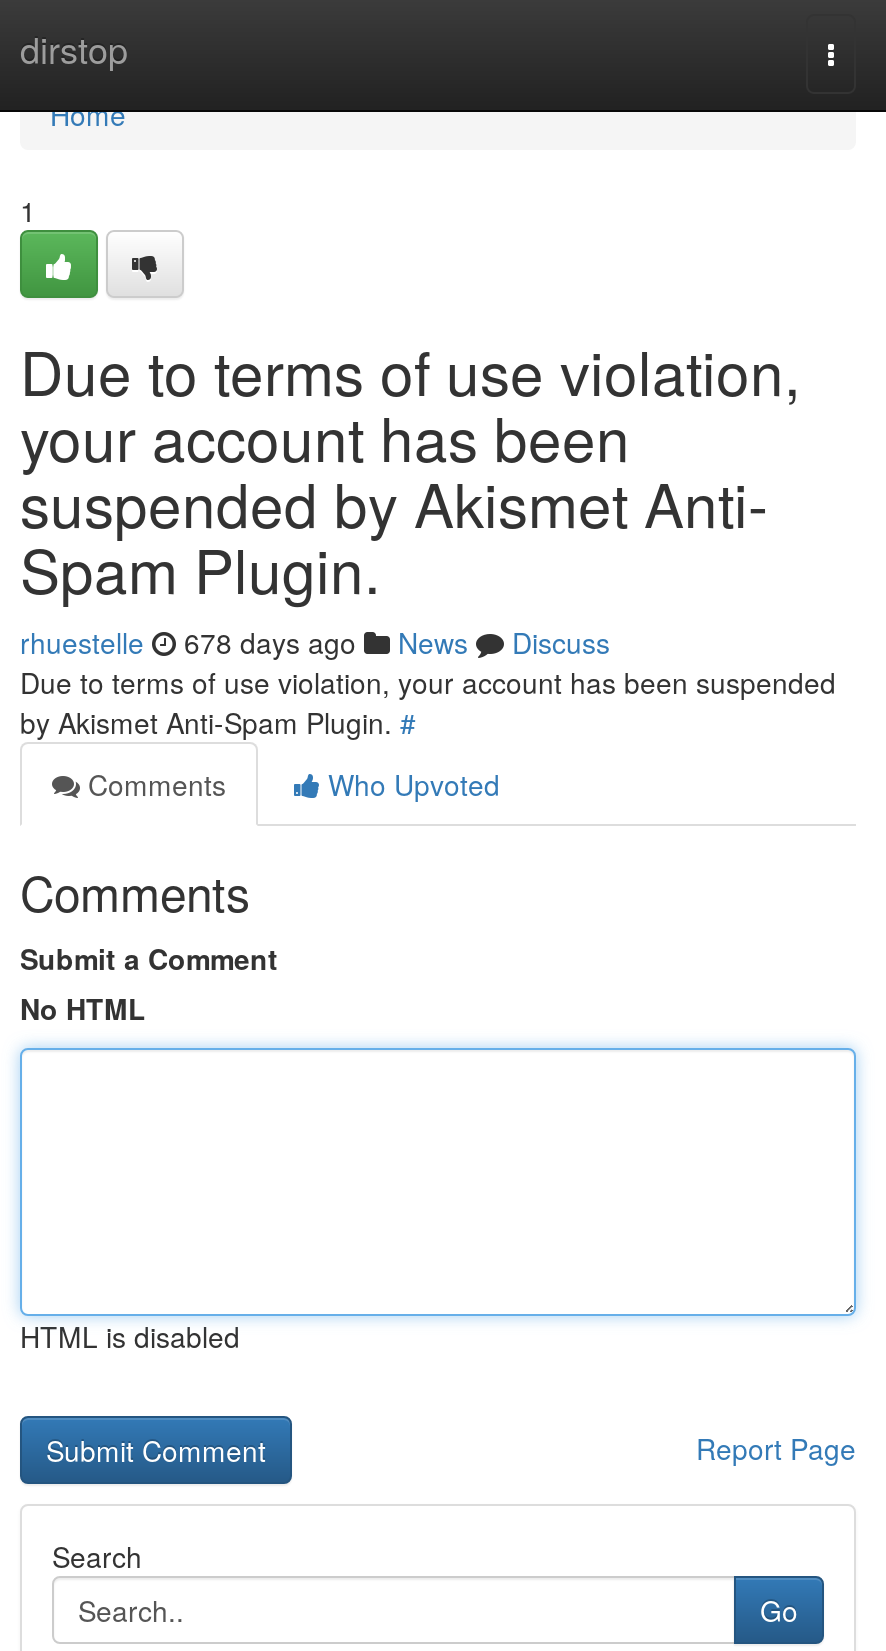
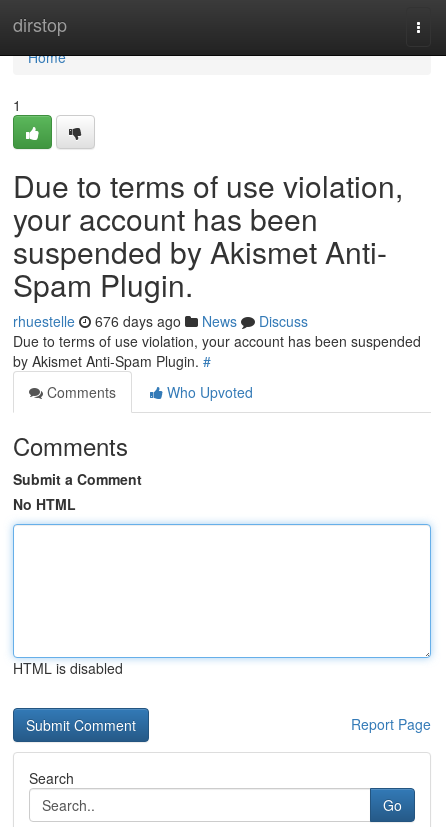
[20,622,610,662] rhuestelle 678 days ago News Discuss -> [13,311,308,331] rhuestelle 676 days ago News Discuss

